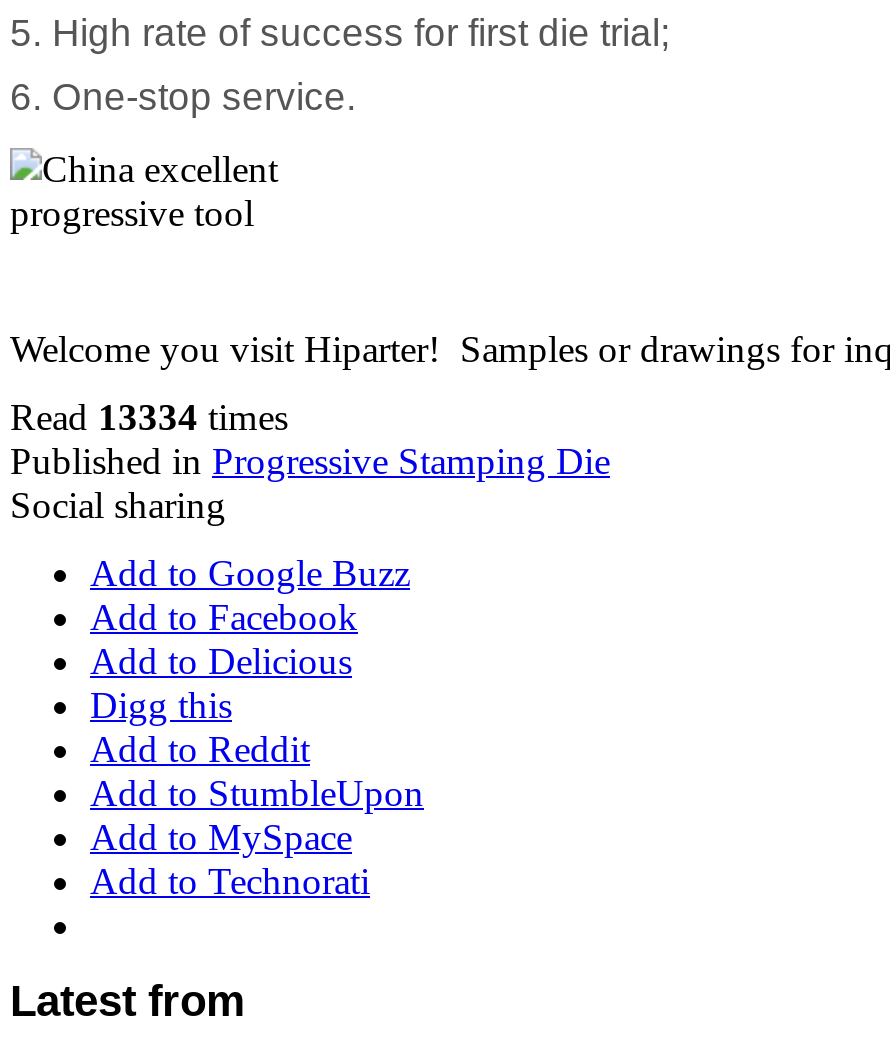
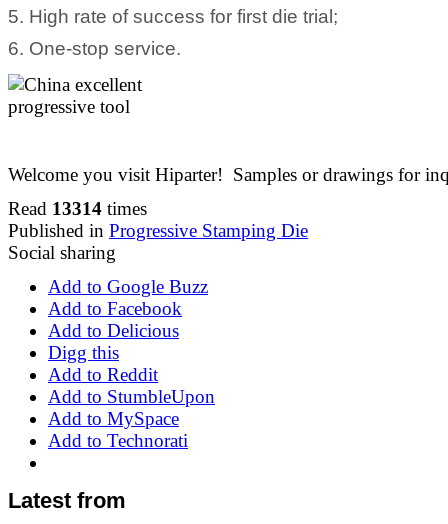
[10,397,288,439] Read 13334 times -> [8,198,147,219] Read 13314 times

